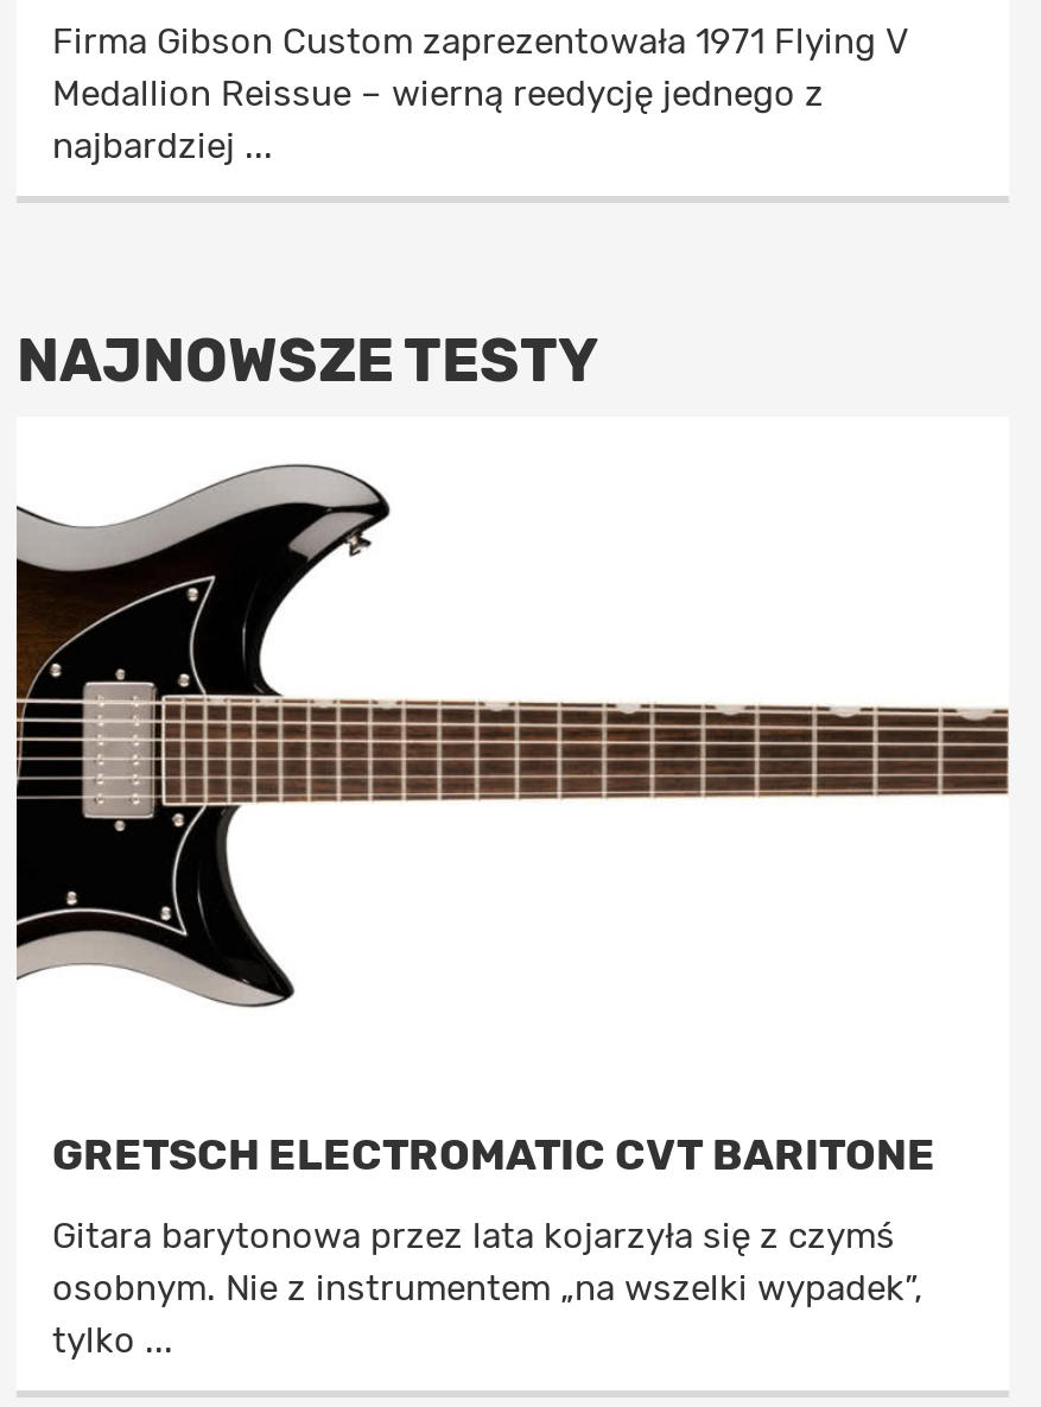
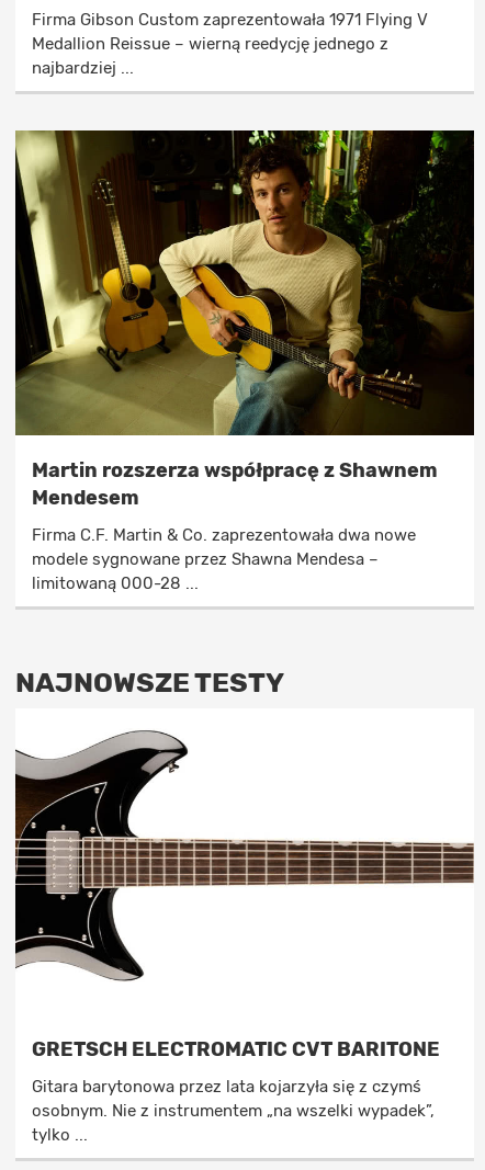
none -> [14,129,475,594] [image] | Martin rozszerza współpracę z Shawnem | Mendesem | Firma C.F. Martin & Co. zaprezentowała dwa nowe | modele sygnowane przez Shawna Mendesa – | limitowaną 000-28 ...

